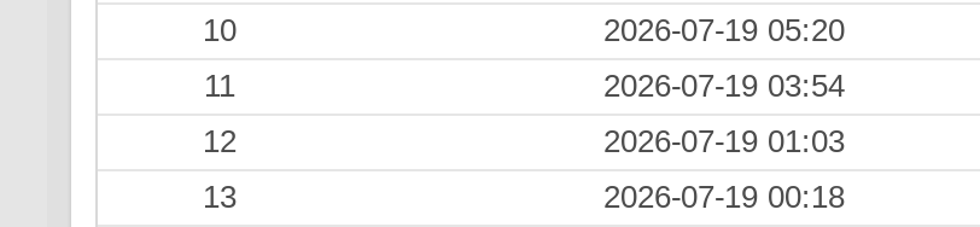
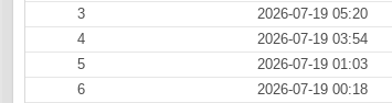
[203,12,237,48] 10 -> [77,5,85,22] 3
[204,68,235,104] 11 -> [77,31,85,47] 4
[203,123,237,159] 12 -> [77,56,85,72] 5
[203,179,237,215] 13 -> [77,81,85,98] 6

